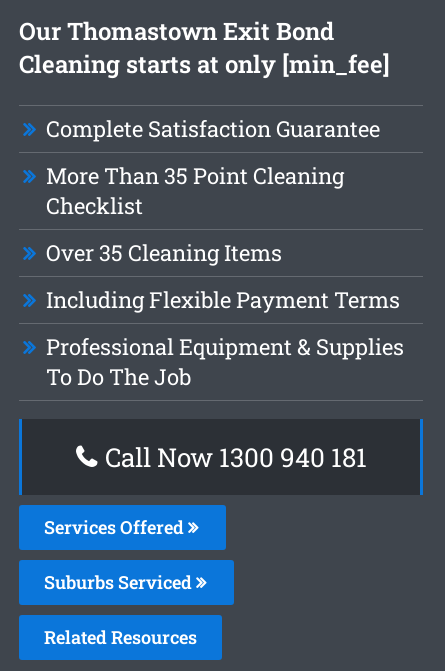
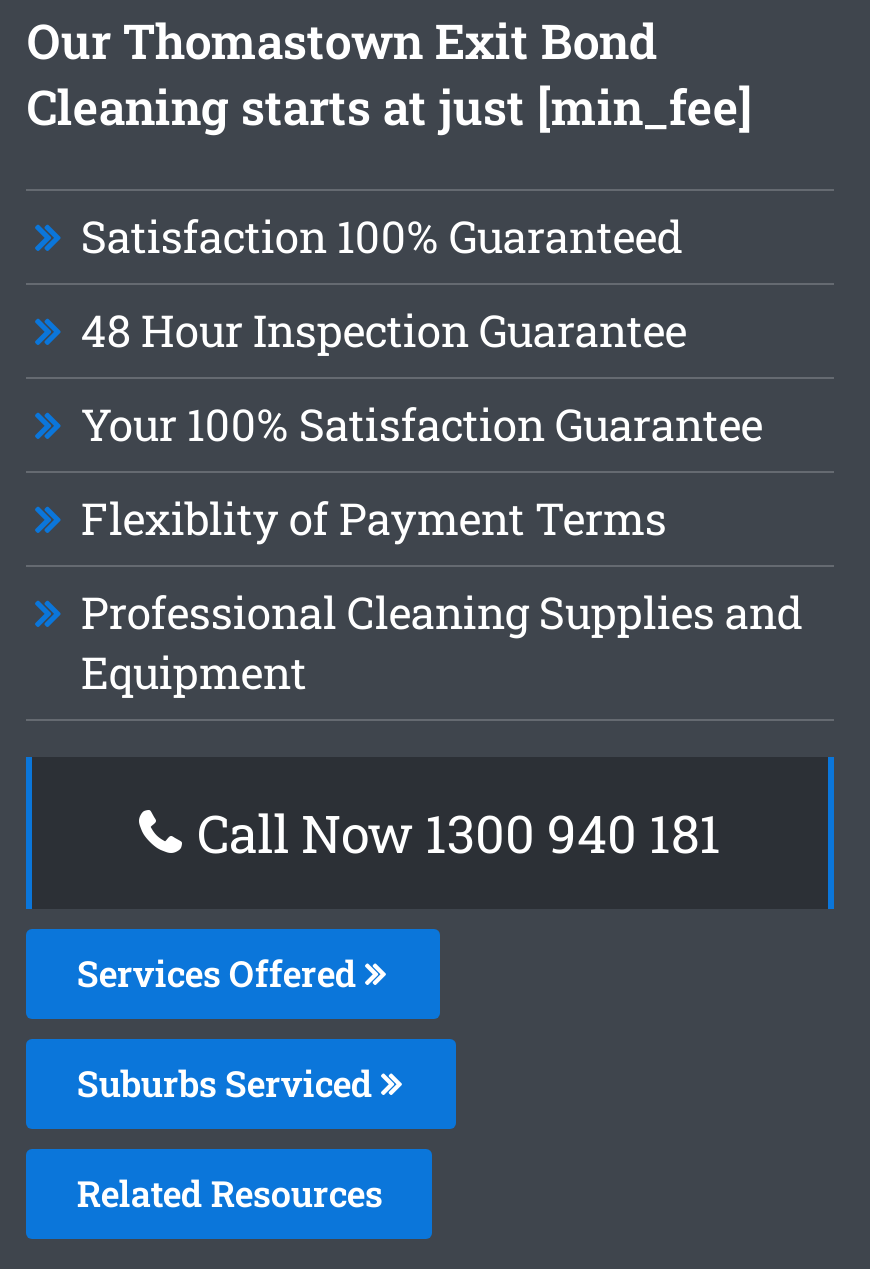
[19,48,390,80] Cleaning starts at only [min_fee] -> [27,75,753,139] Cleaning starts at just [min_fee]
[46,114,380,143] Complete Satisfaction Guarantee -> [81,207,683,265] Satisfaction 100% Guaranteed
[46,161,344,220] More Than 35 Point Cleaning | Checklist -> [81,301,687,359] 48 Hour Inspection Guarantee
[46,238,282,267] Over 35 Cleaning Items -> [81,395,763,453] Your 100% Satisfaction Guarantee
[46,285,400,314] Including Flexible Payment Terms -> [81,489,667,547] Flexiblity of Payment Terms
[46,332,404,391] Professional Equipment & Supplies | To Do The Job -> [81,583,803,701] Professional Cleaning Supplies and | Equipment

